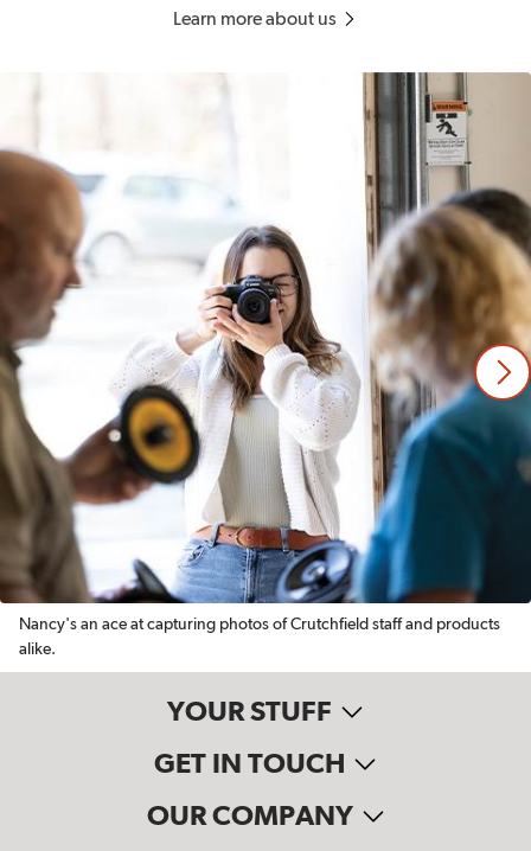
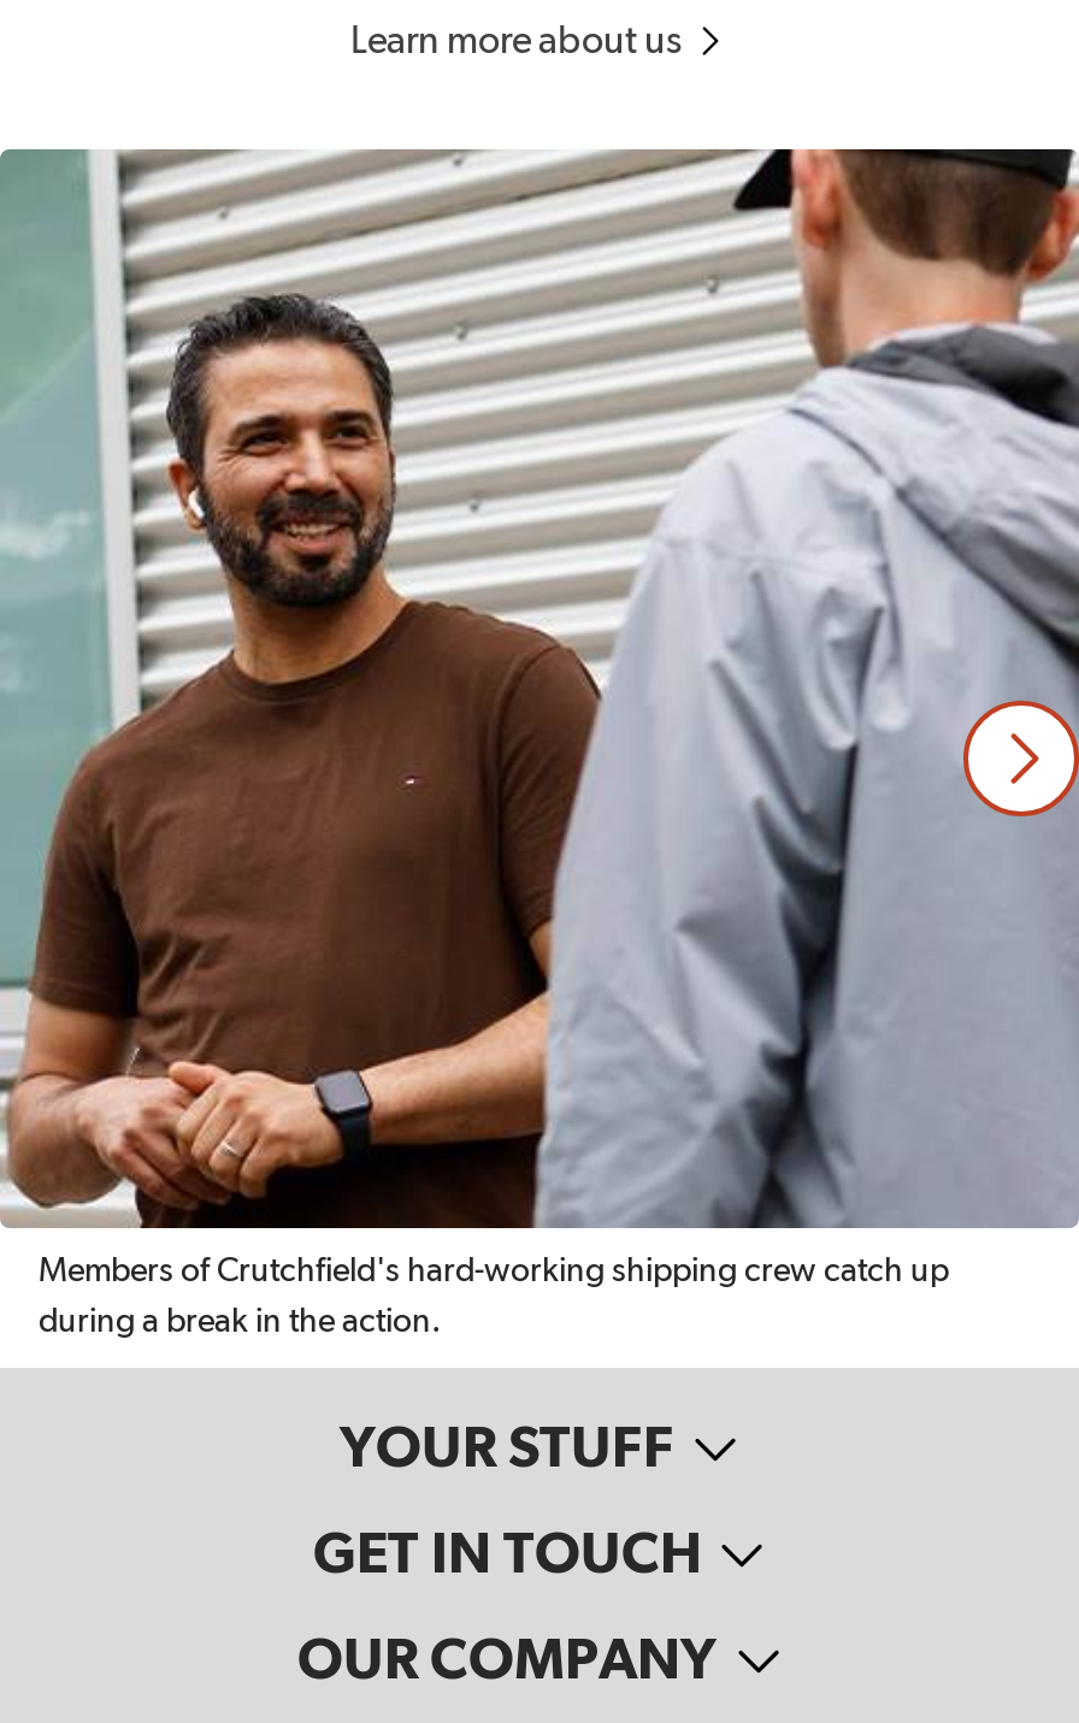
[4,71,527,633] [image] | Nancy's an ace at capturing photos of Crutchfield staff and products -> [7,147,1072,1288] [image] | Members of Crutchfield's hard-working shipping crew catch up
[19,641,56,658] alike. -> [39,1305,441,1339] during a break in the action.

